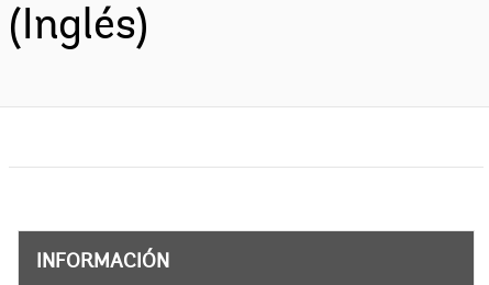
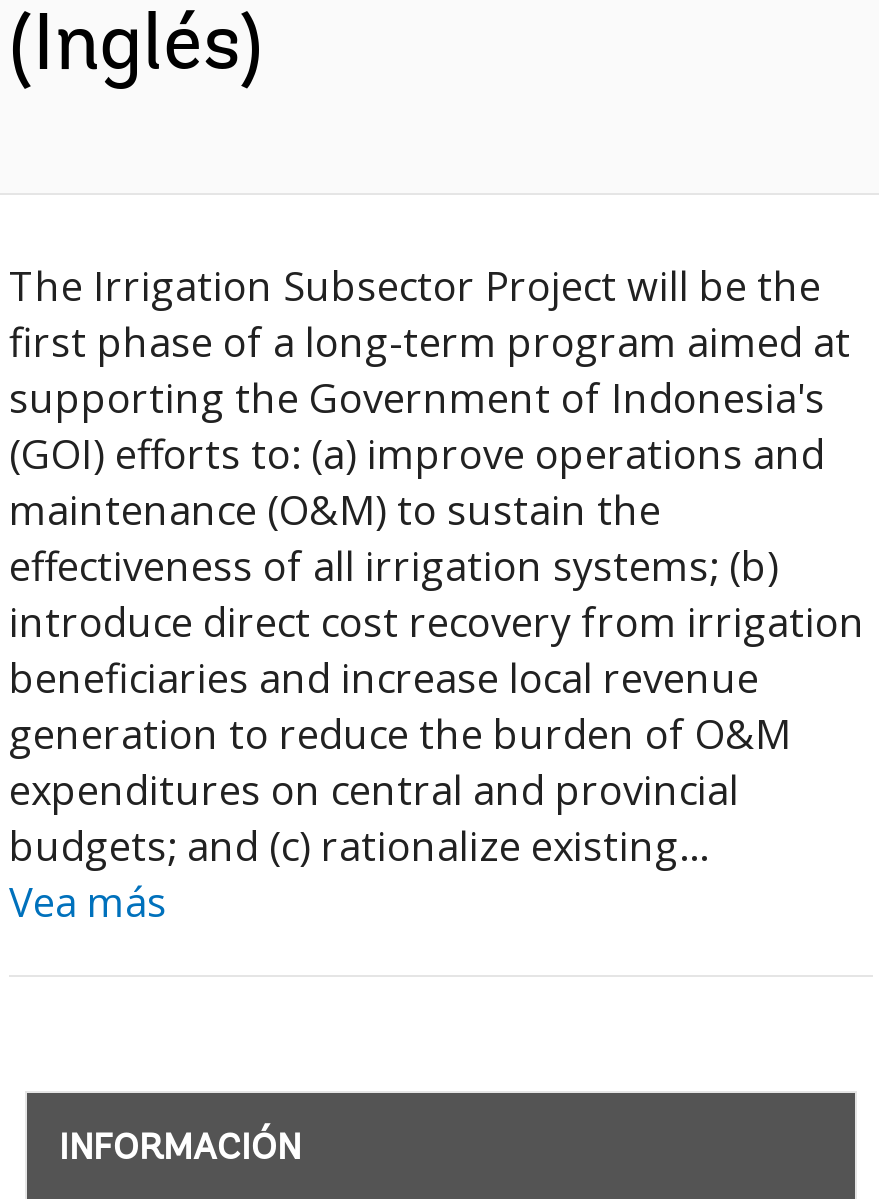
none -> [9,259,865,929] The Irrigation Subsector Project will be the | first phase of a long-term program aimed at | supporting the Government of Indonesia's | (GOI) efforts to: (a) improve operations and | maintenance (O&M) to sustain the | effectiveness of all irrigation systems; (b) | introduce direct cost recovery from irrigation | beneficiaries and increase local revenue | generation to reduce the burden of O&M | expenditures on central and provincial | budgets; and (c) rationalize existing... | Vea más

